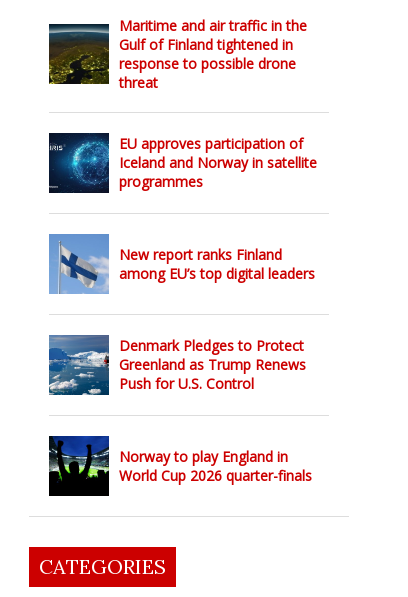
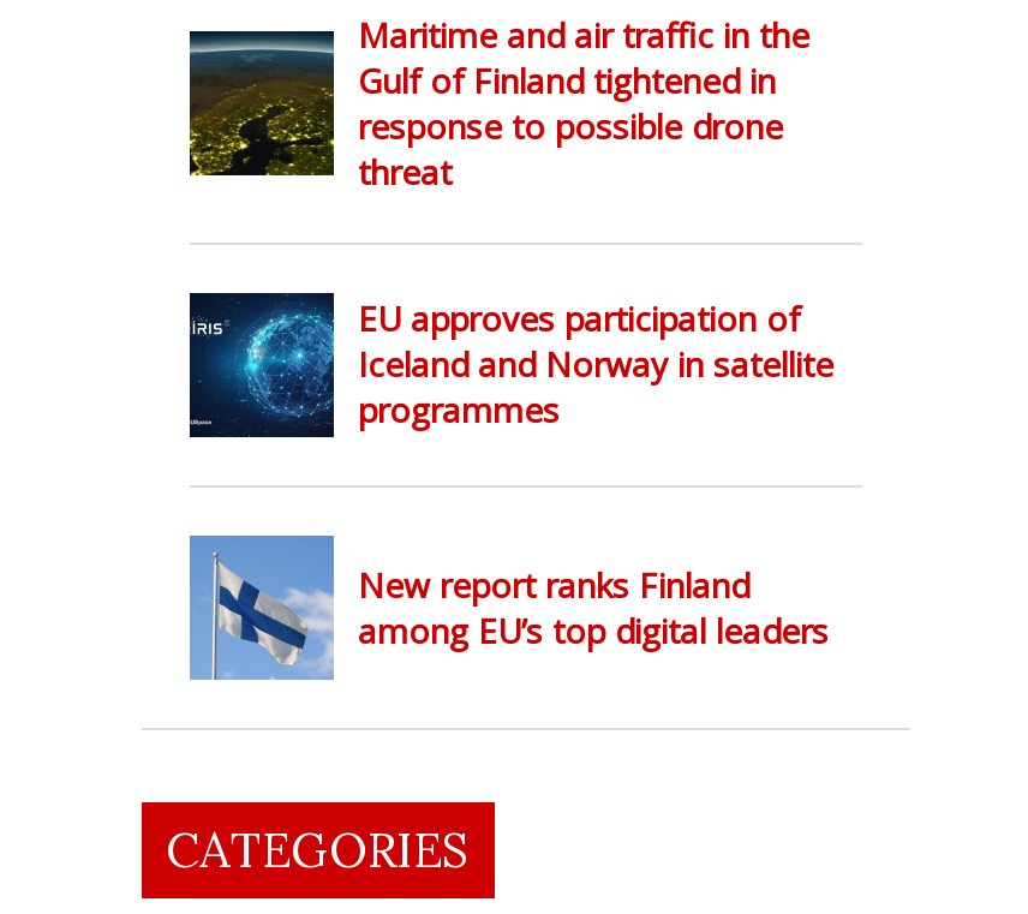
[48,334,306,396] [image] | Denmark Pledges to Protect | Greenland as Trump Renews | Push for U.S. Control -> none
[48,435,312,497] [image] | Norway to play England in | World Cup 2026 quarter-finals -> none

